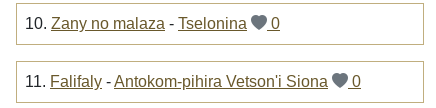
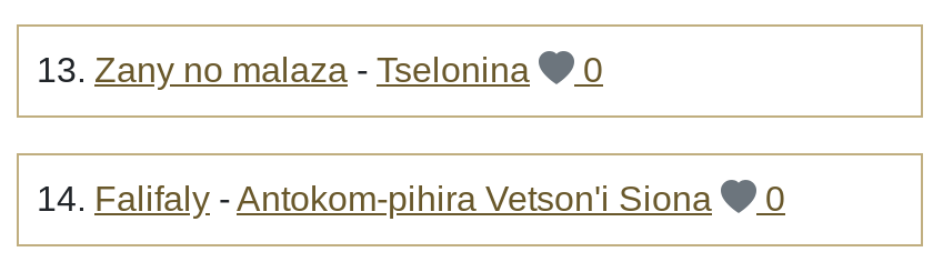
[25,15,247,32] 10. Zany no malaza - Tselonina -> [37,51,530,89] 13. Zany no malaza - Tselonina
[25,73,328,90] 11. Falifaly - Antokom-pihira Vetson'i Siona -> [37,180,712,217] 14. Falifaly - Antokom-pihira Vetson'i Siona

